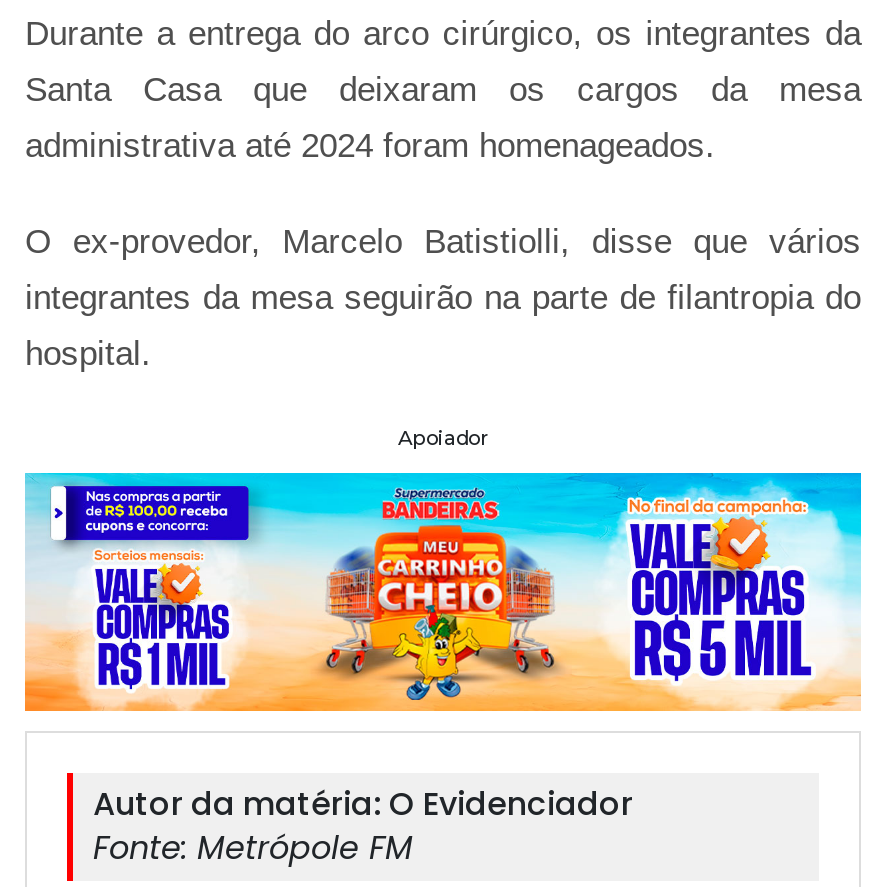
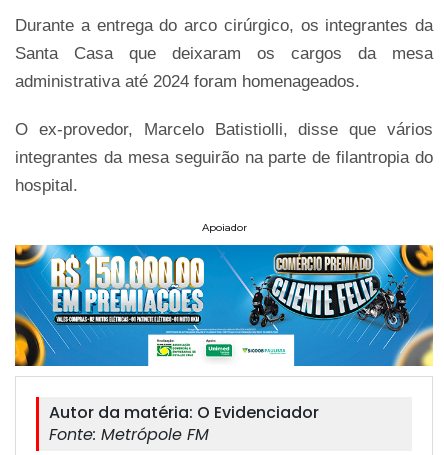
[23,470,863,714] [image] -> [14,244,434,367] [image]

